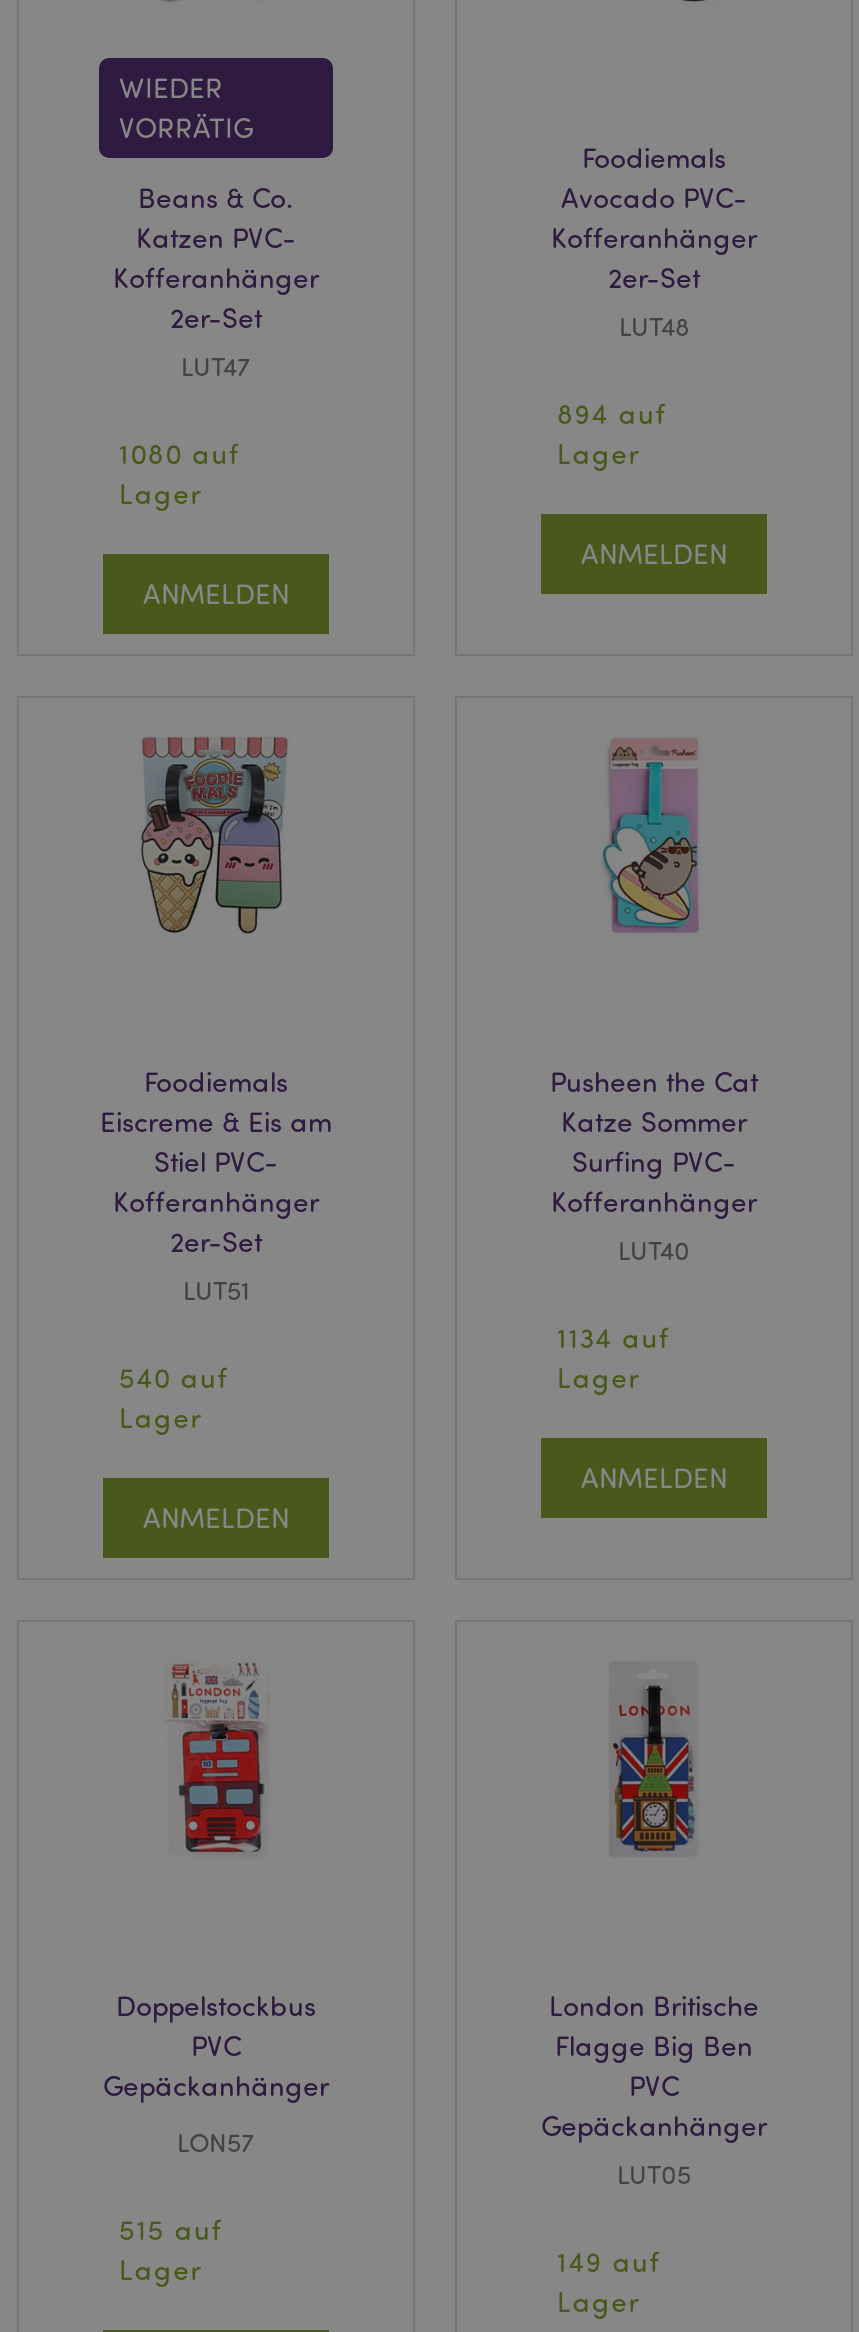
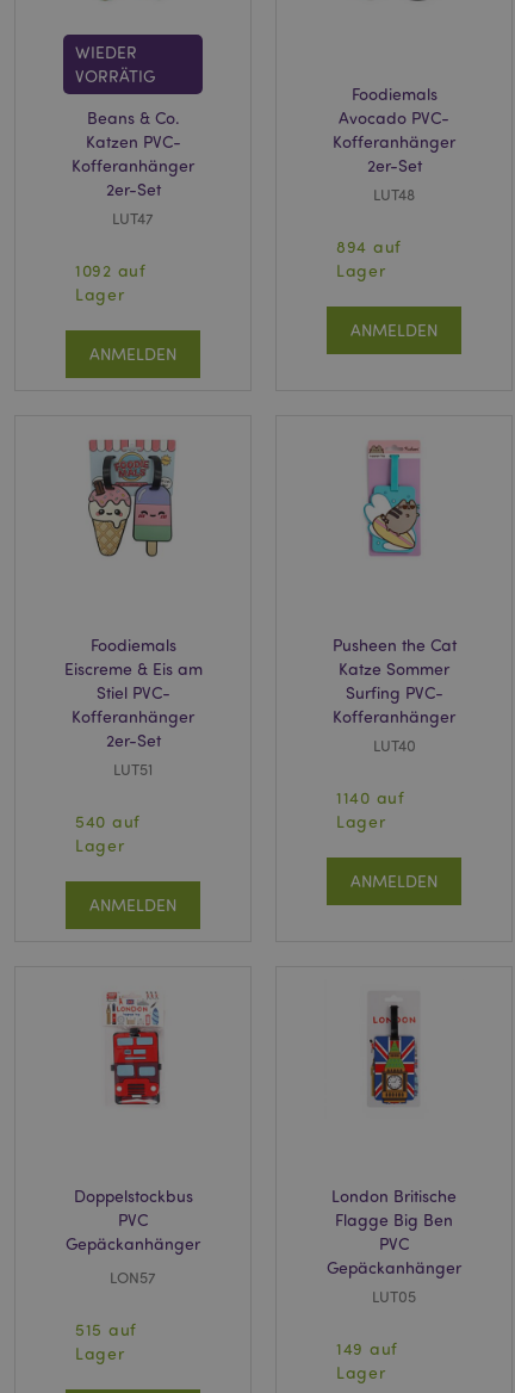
[119,436,240,470] 1080 auf -> [75,260,146,280] 1092 auf
[557,1320,670,1354] 1134 auf -> [336,787,405,807] 1140 auf

